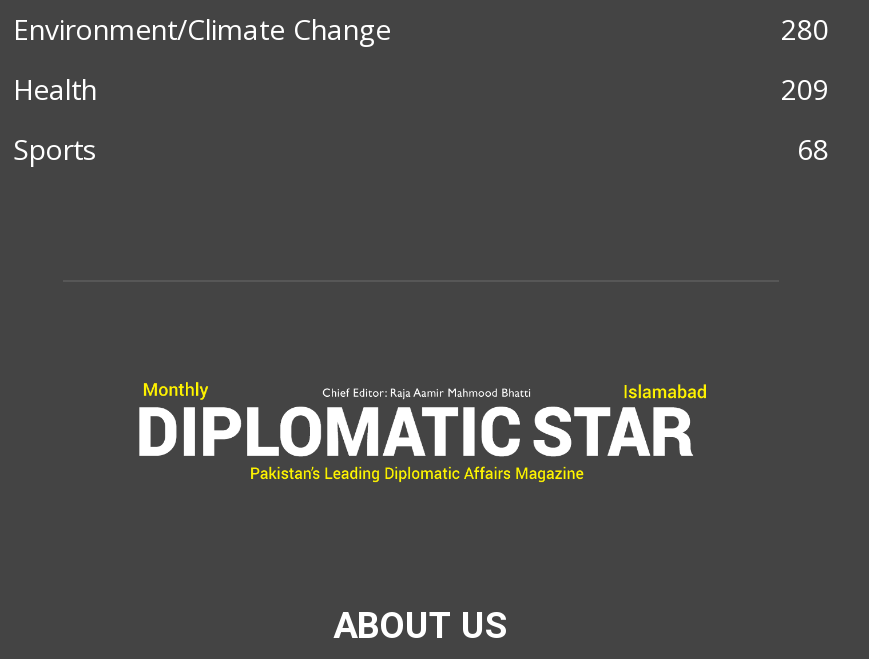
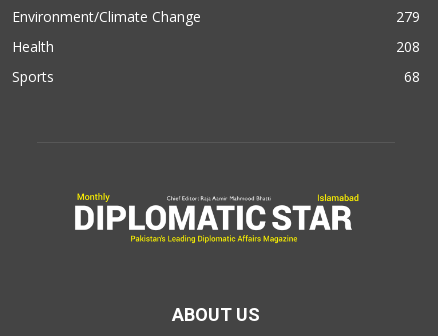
[781,11,829,49] 280 -> [396,7,420,26] 279
[781,71,829,109] 209 -> [396,37,420,56] 208

